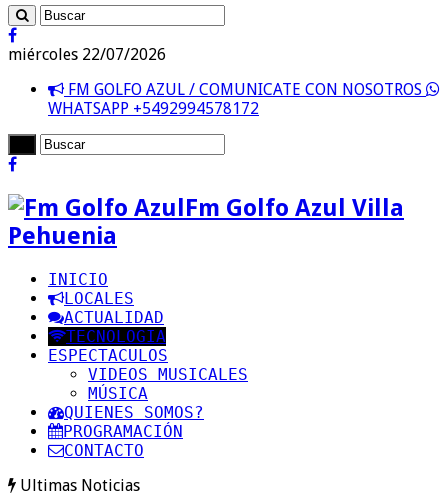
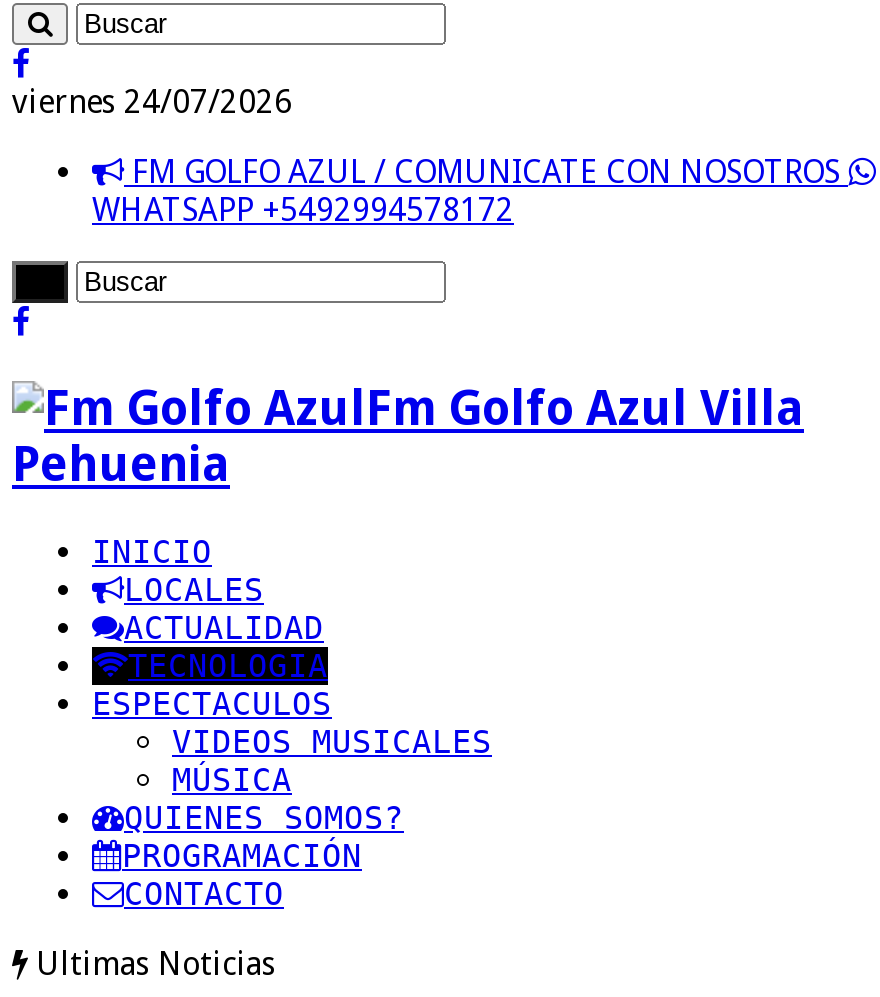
[8,45,166,64] miércoles 22/07/2026 -> [12,83,292,121] viernes 24/07/2026

